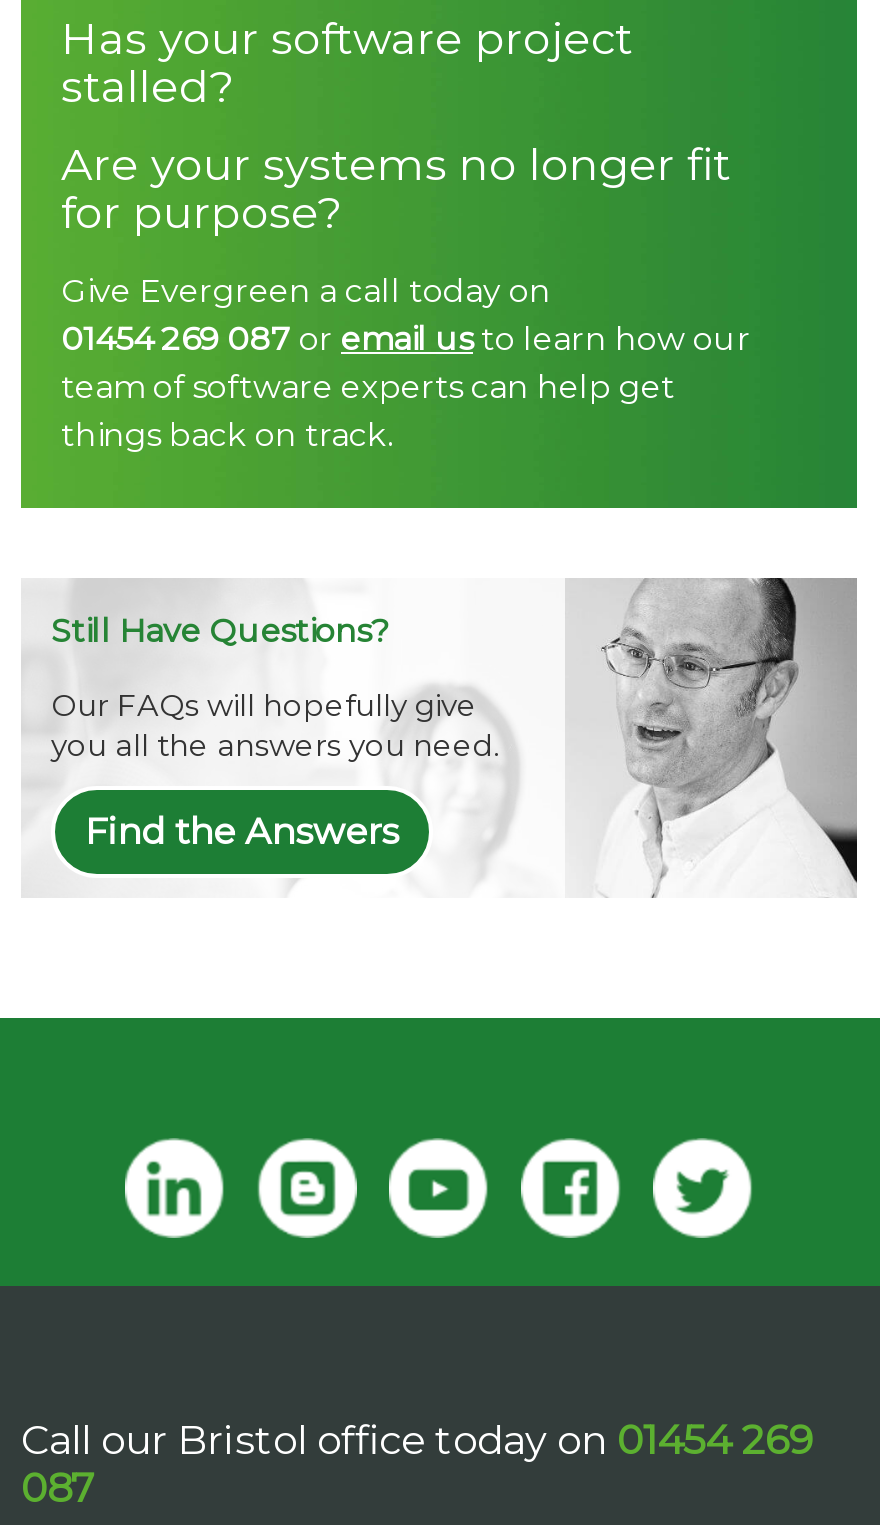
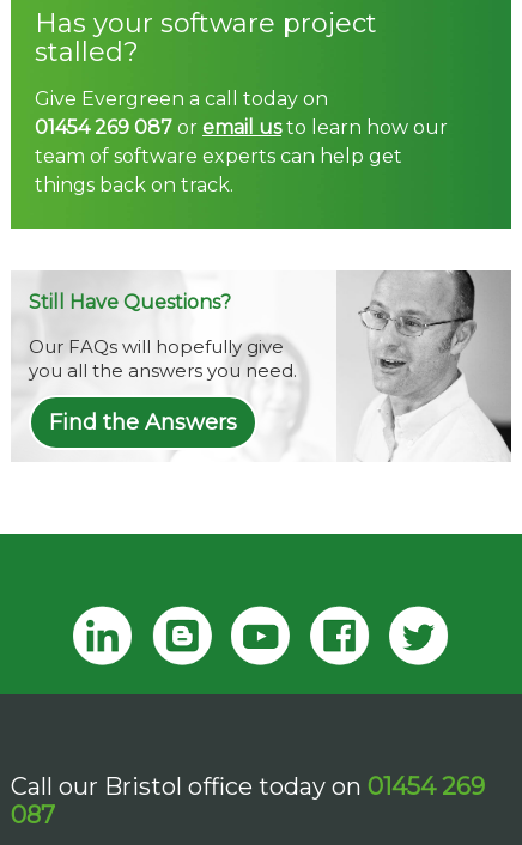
[61,138,731,240] Are your systems no longer fit | for purpose? -> none

